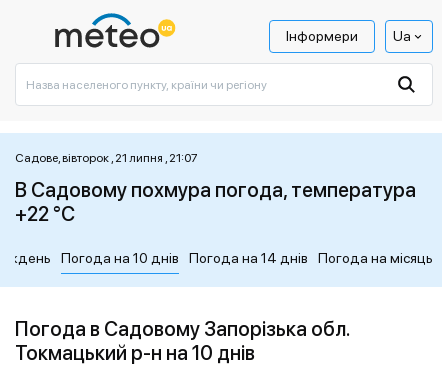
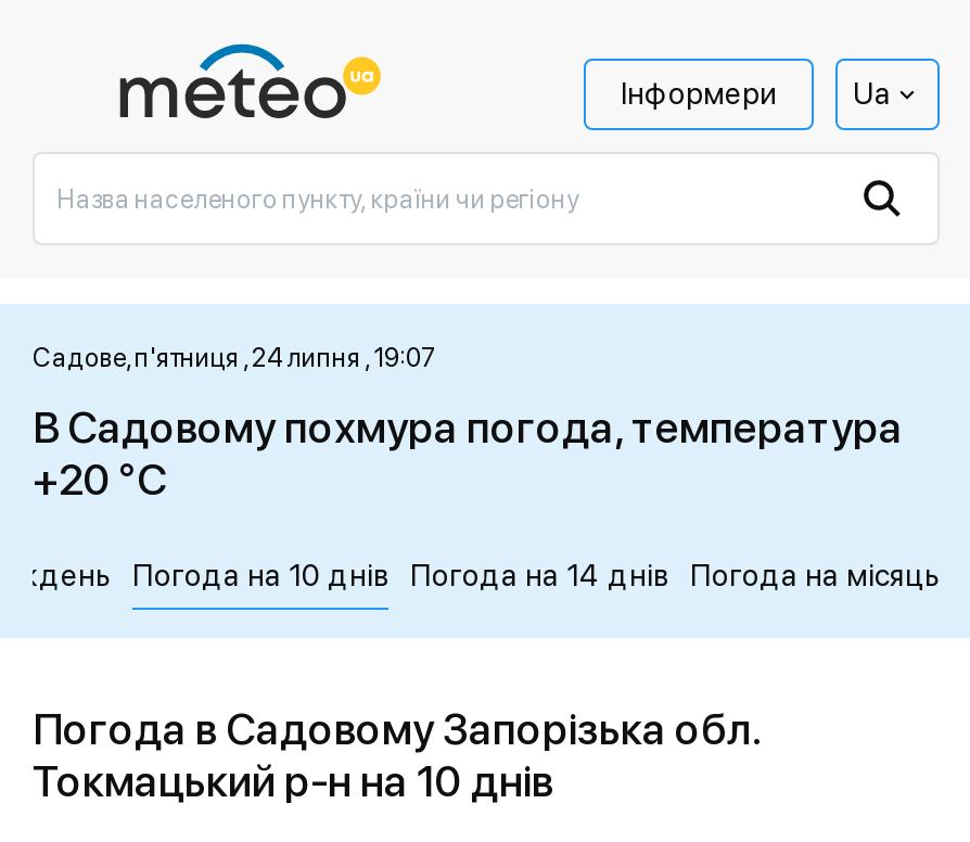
[15,151,198,165] Садове, вівторок , 21 липня , 21:07 -> [33,343,436,373] Садове, п'ятниця , 24 липня , 19:07
[15,202,75,226] +22 °C -> [33,454,167,506] +20 °C

